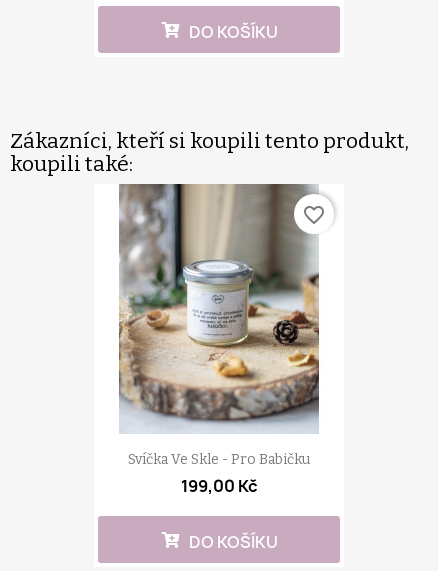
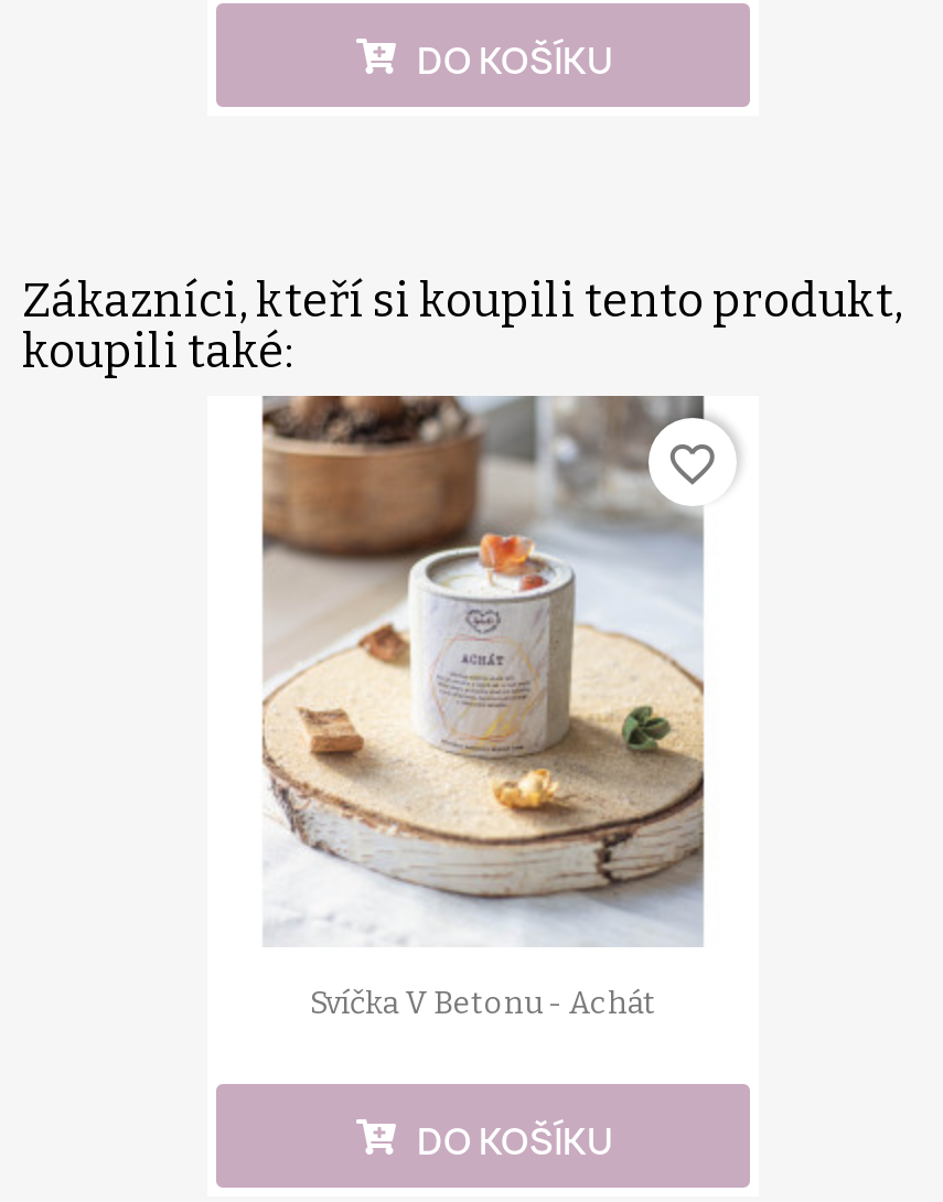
[118,183,320,497] [image] | Svíčka Ve Skle - Pro Babičku | 199,00 Kč -> [260,394,704,1022] [image] | Svíčka V Betonu - Achát

